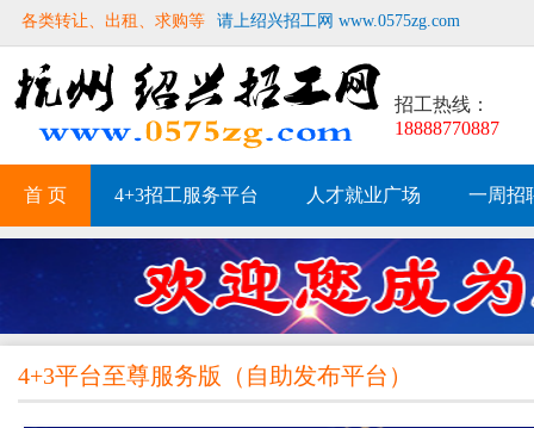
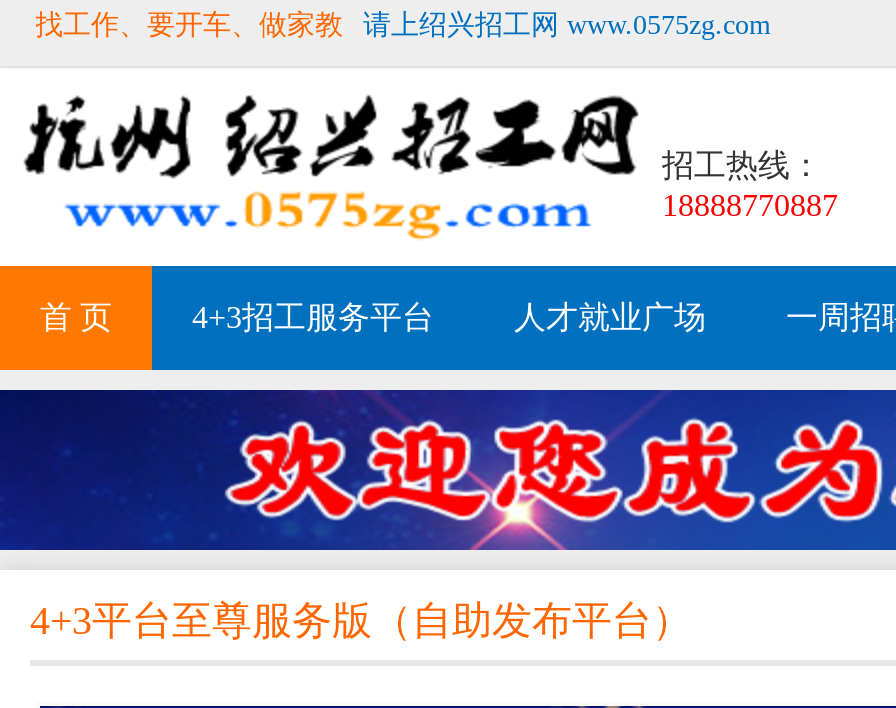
[21,12,204,30] 各类转让、出租、求购等 -> [35,10,343,40] 找工作、要开车、做家教

